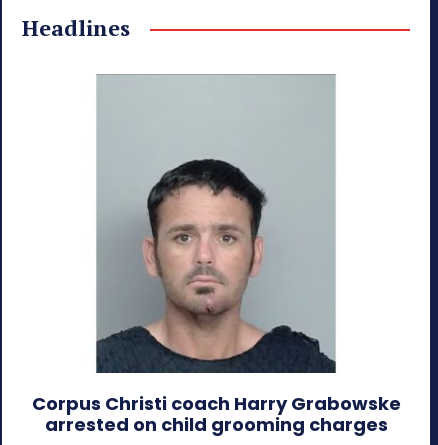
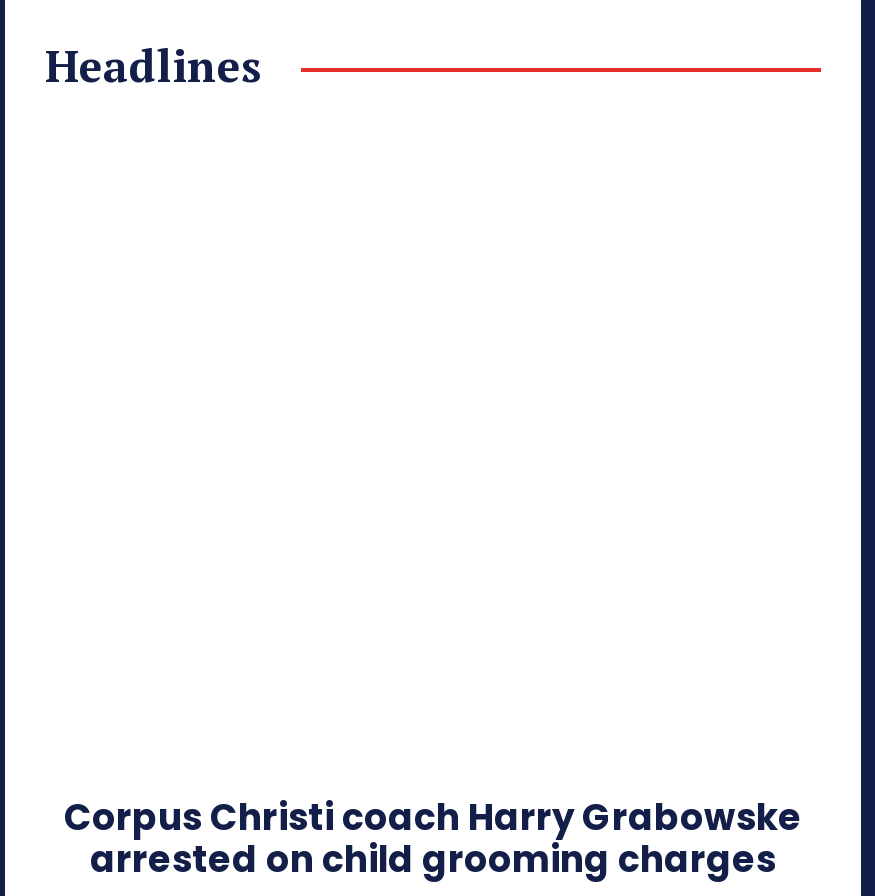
[95,73,337,374] [image] -> none

